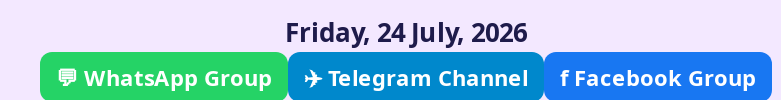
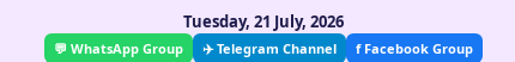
[285,14,527,50] Friday, 24 July, 2026 -> [183,11,344,32] Tuesday, 21 July, 2026

